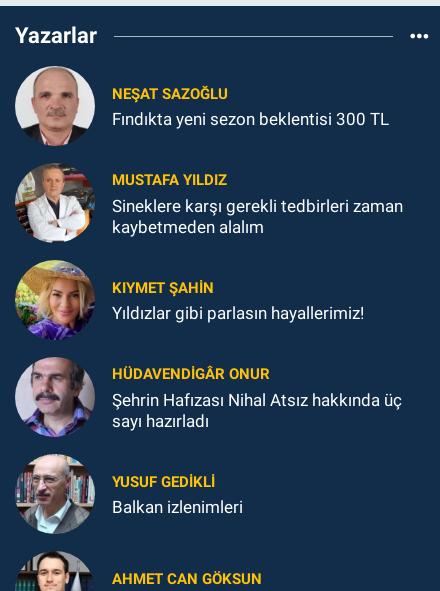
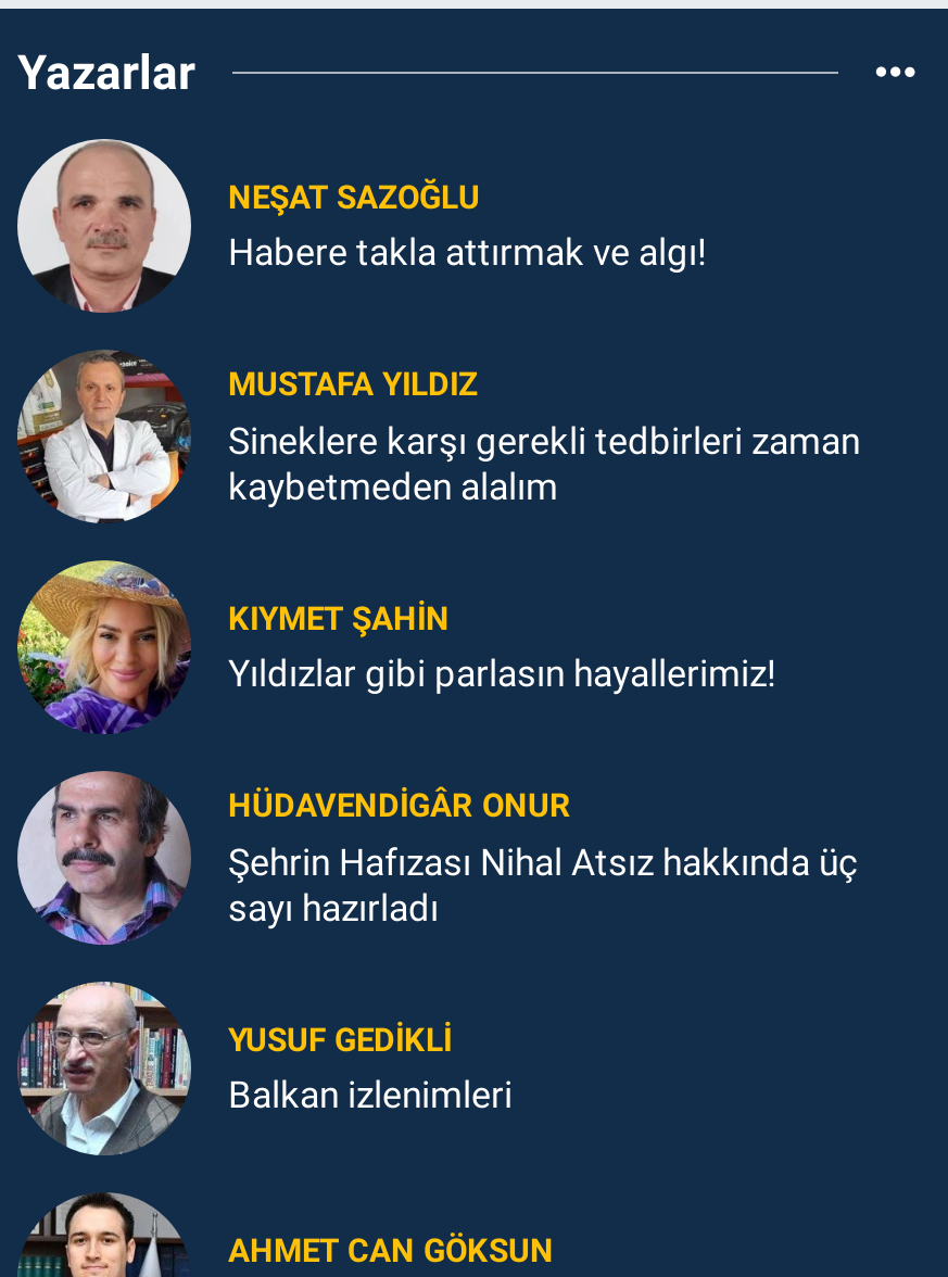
[112,109,389,129] Fındıkta yeni sezon beklentisi 300 TL -> [228,230,706,274] Habere takla attırmak ve algı!

